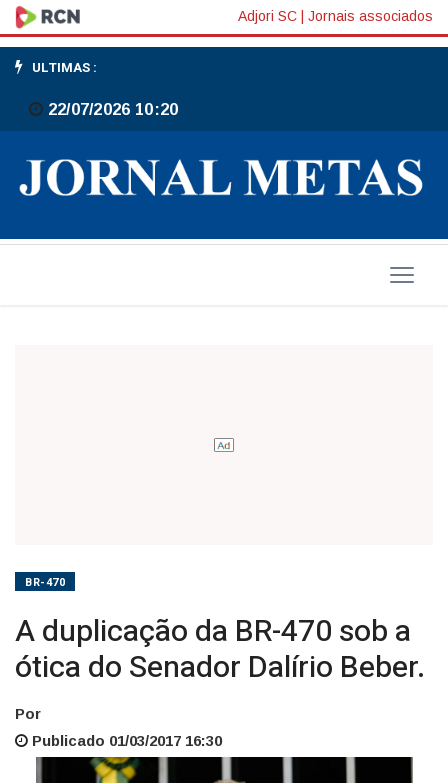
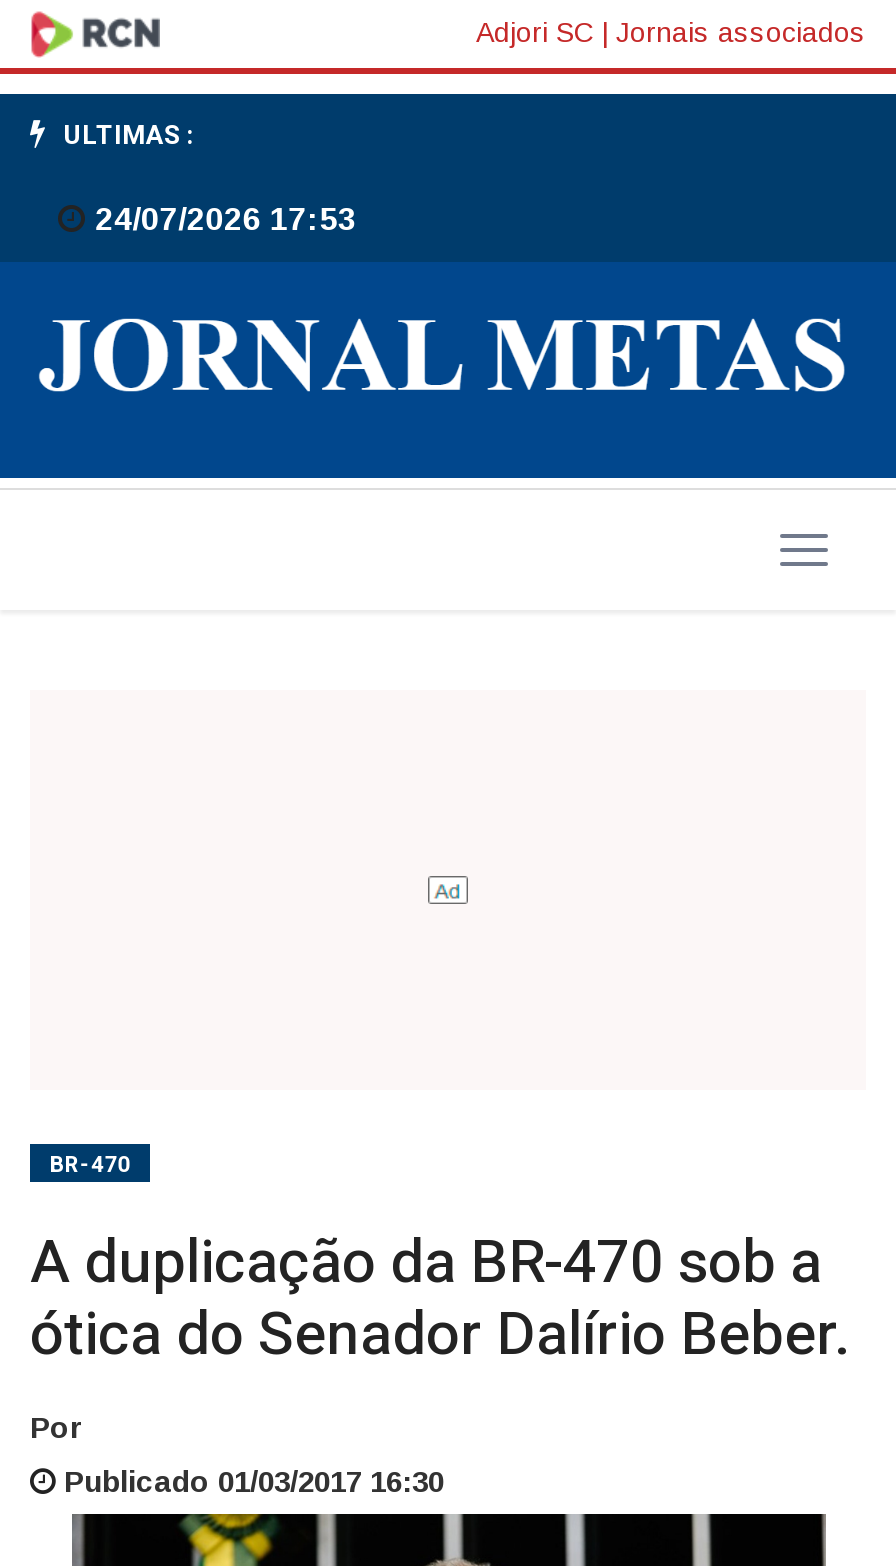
[43,101,178,118] 22/07/2026 10:20 -> [87,202,357,236] 24/07/2026 17:53

